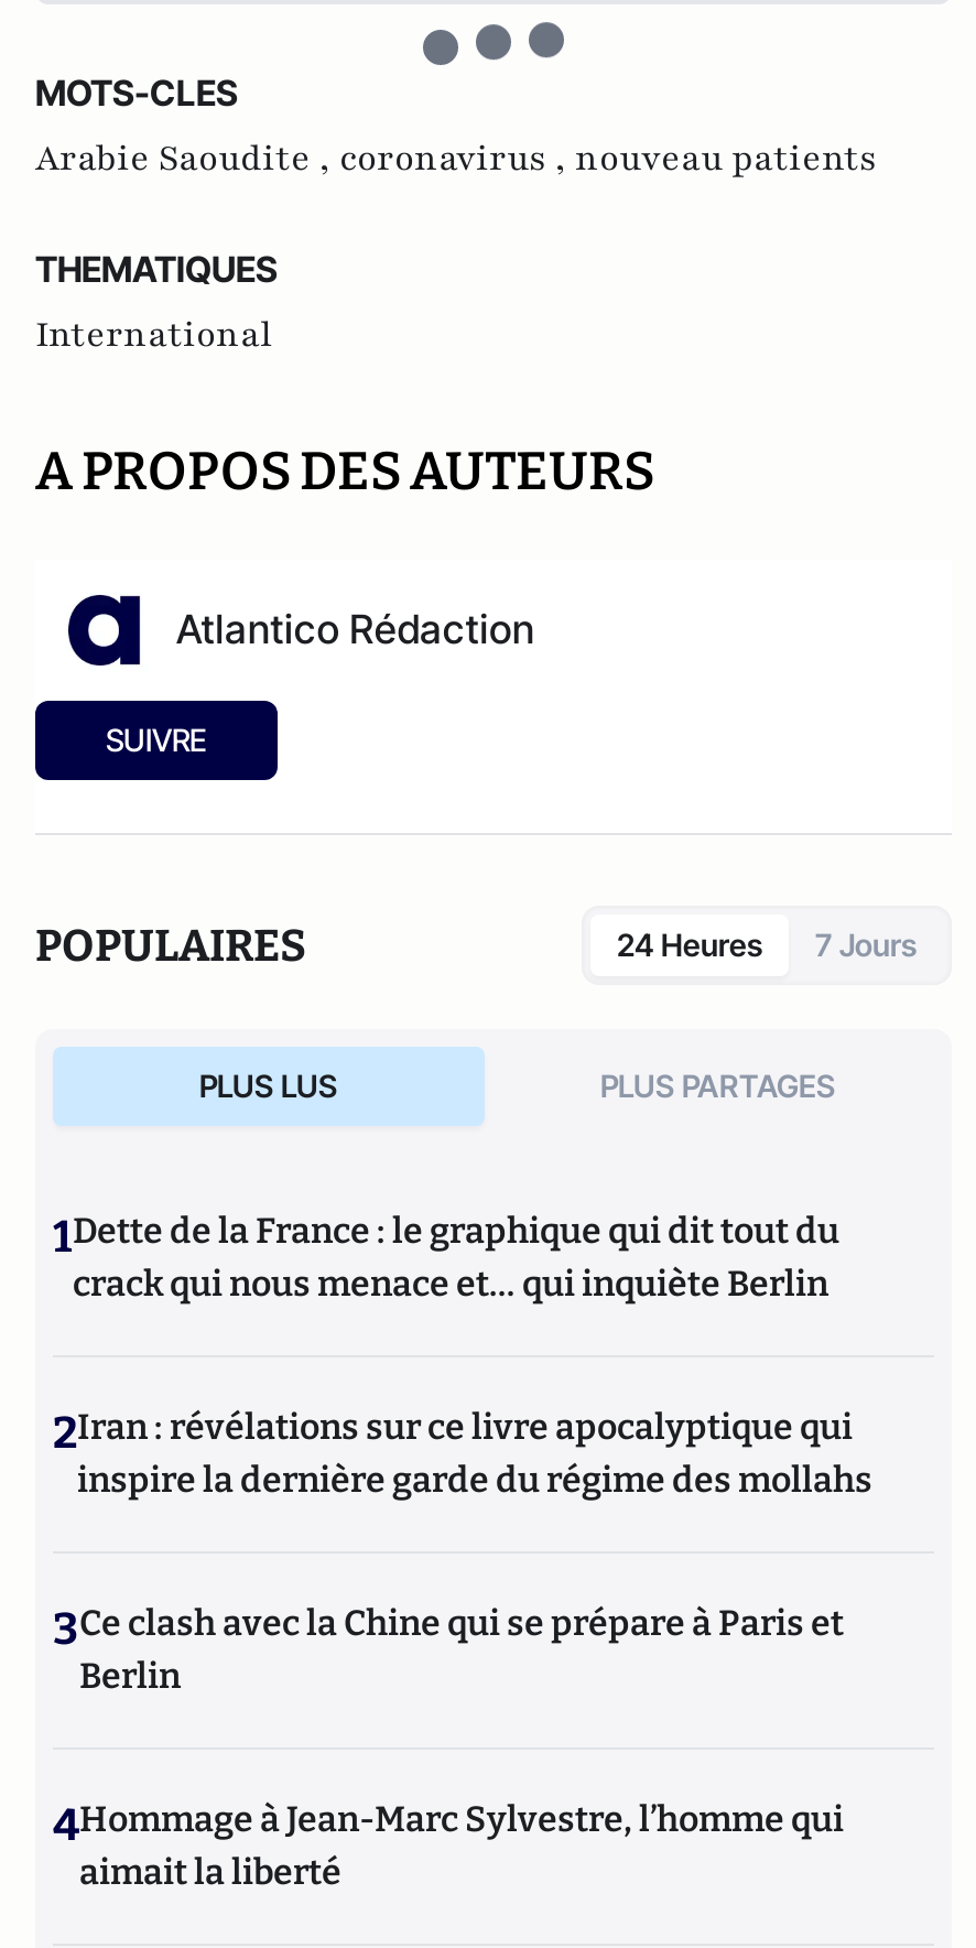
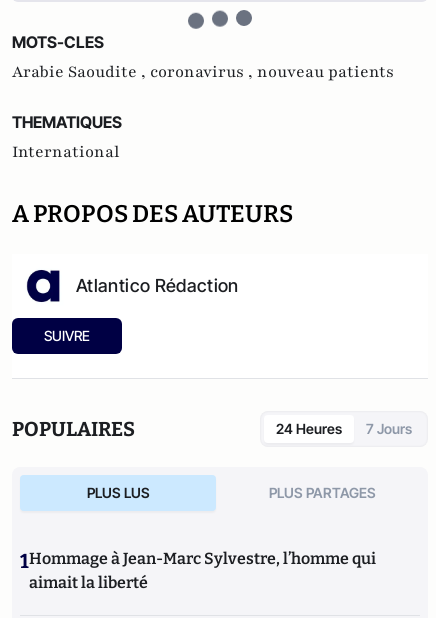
[53,1210,872,1851] 1Dette de la France : le graphique qui dit tout du | crack qui nous menace et… qui inquiète Berlin | 2Iran : révélations sur ce livre apocalyptique qui | inspire la dernière garde du régime des mollahs | 3Ce clash avec la Chine qui se prépare à Paris et | Berlin | 4Hommage à Jean-Marc Sylvestre, l’homme qui -> [20,549,376,573] 1Hommage à Jean-Marc Sylvestre, l’homme qui

